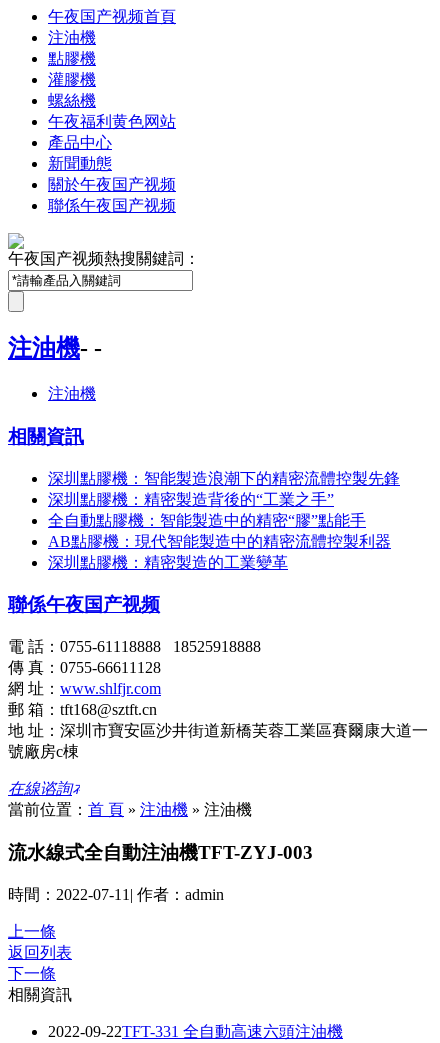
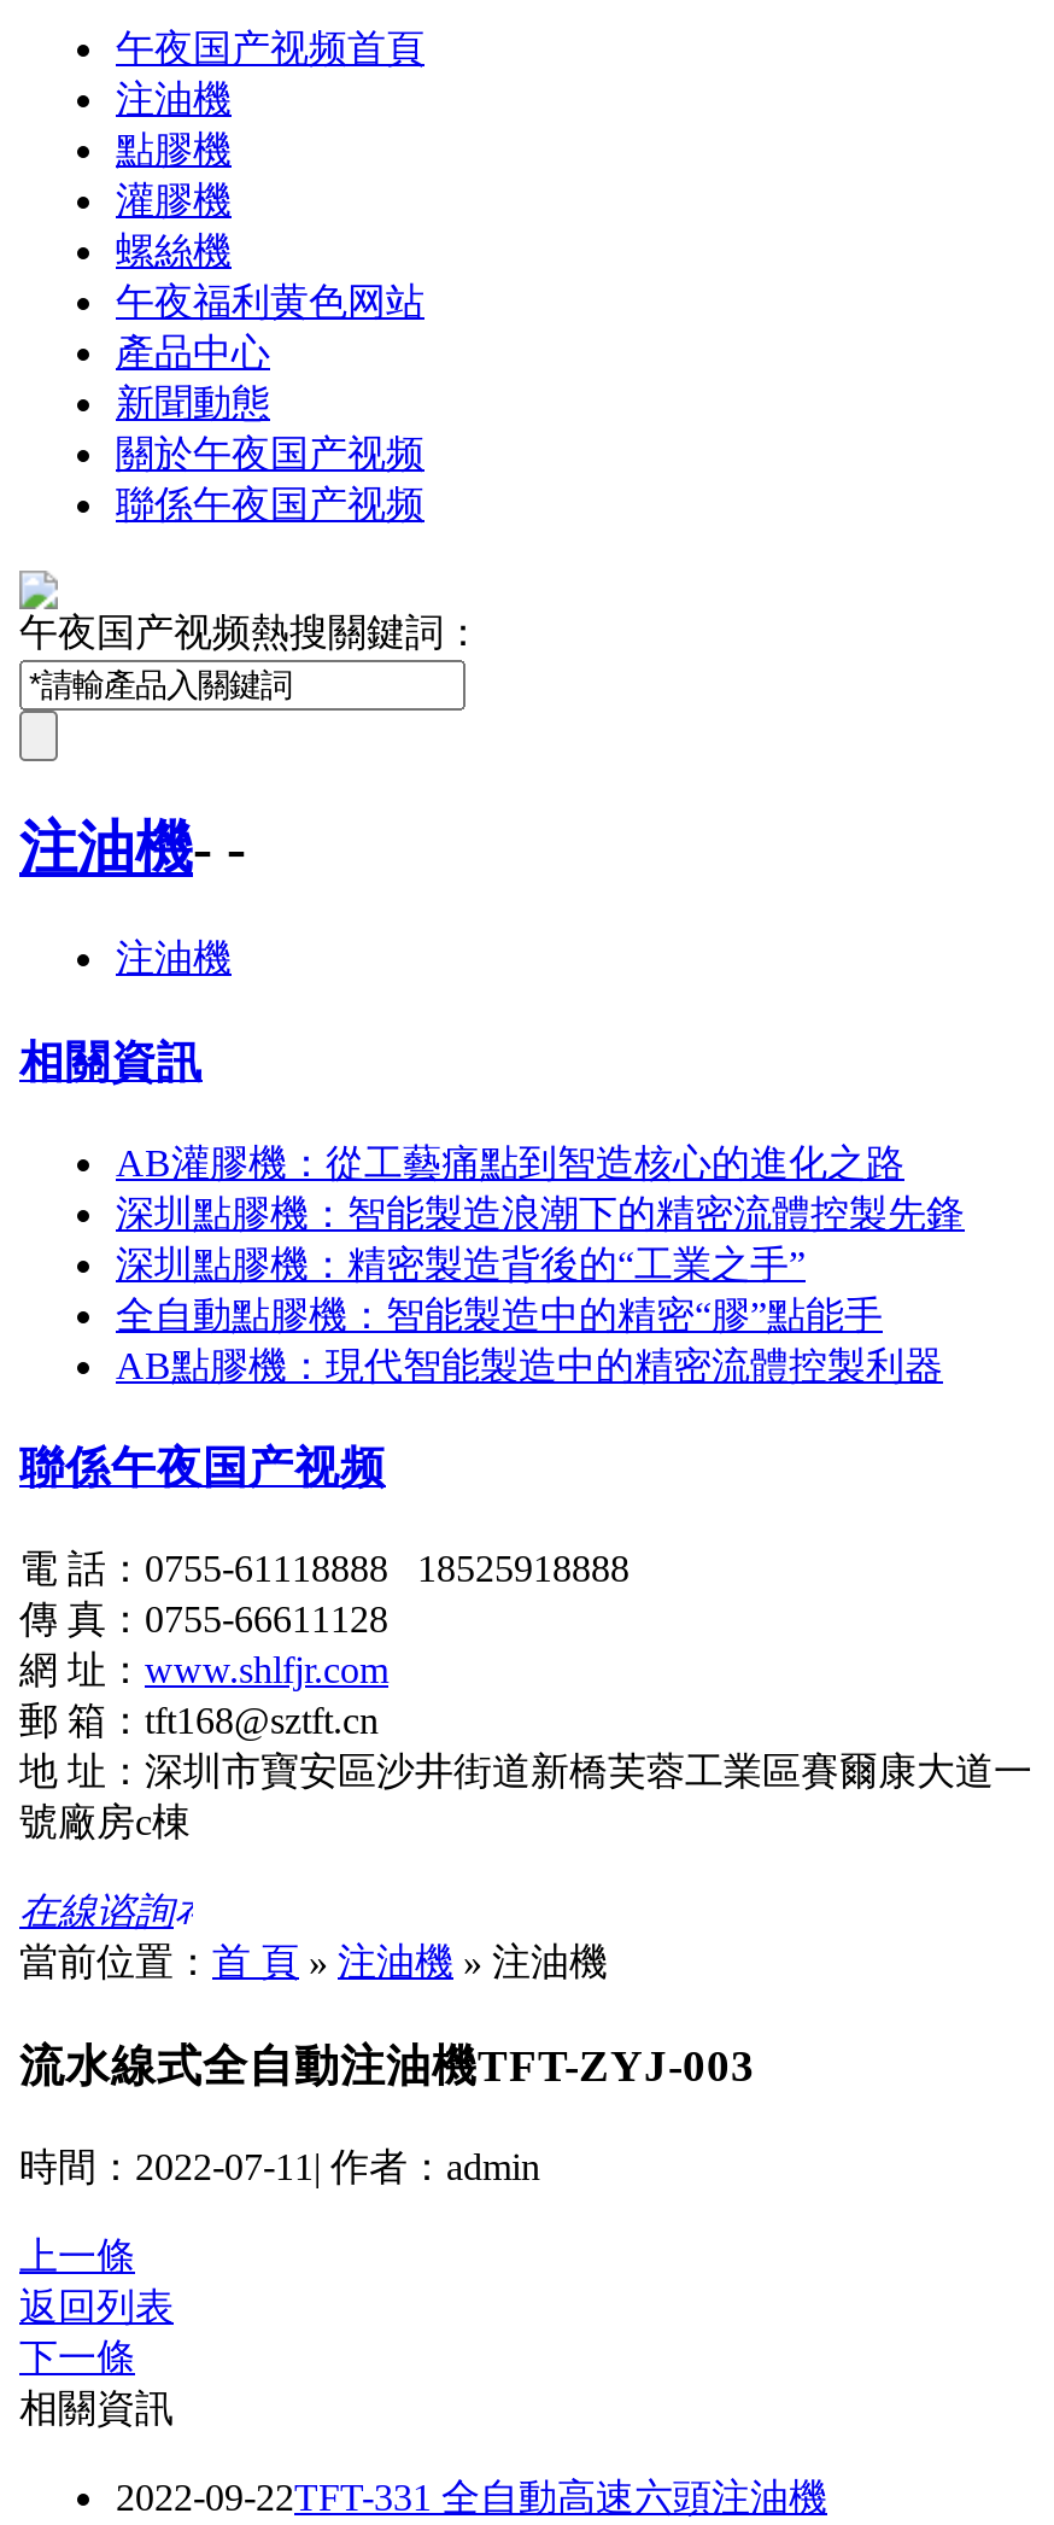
none -> [116,1142,904,1183] AB灌膠機：從工藝痛點到智造核心的進化之路
moved [48,470,400,550] -> [116,1192,965,1385]: 深圳點膠機：智能製造浪潮下的精密流體控製先鋒 | 深圳點膠機：精密製造背後的“工業之手” | AB點膠機：現代智能製造中的精密流體控製利器
[48,554,288,571] 深圳點膠機：精密製造的工業變革 -> none

